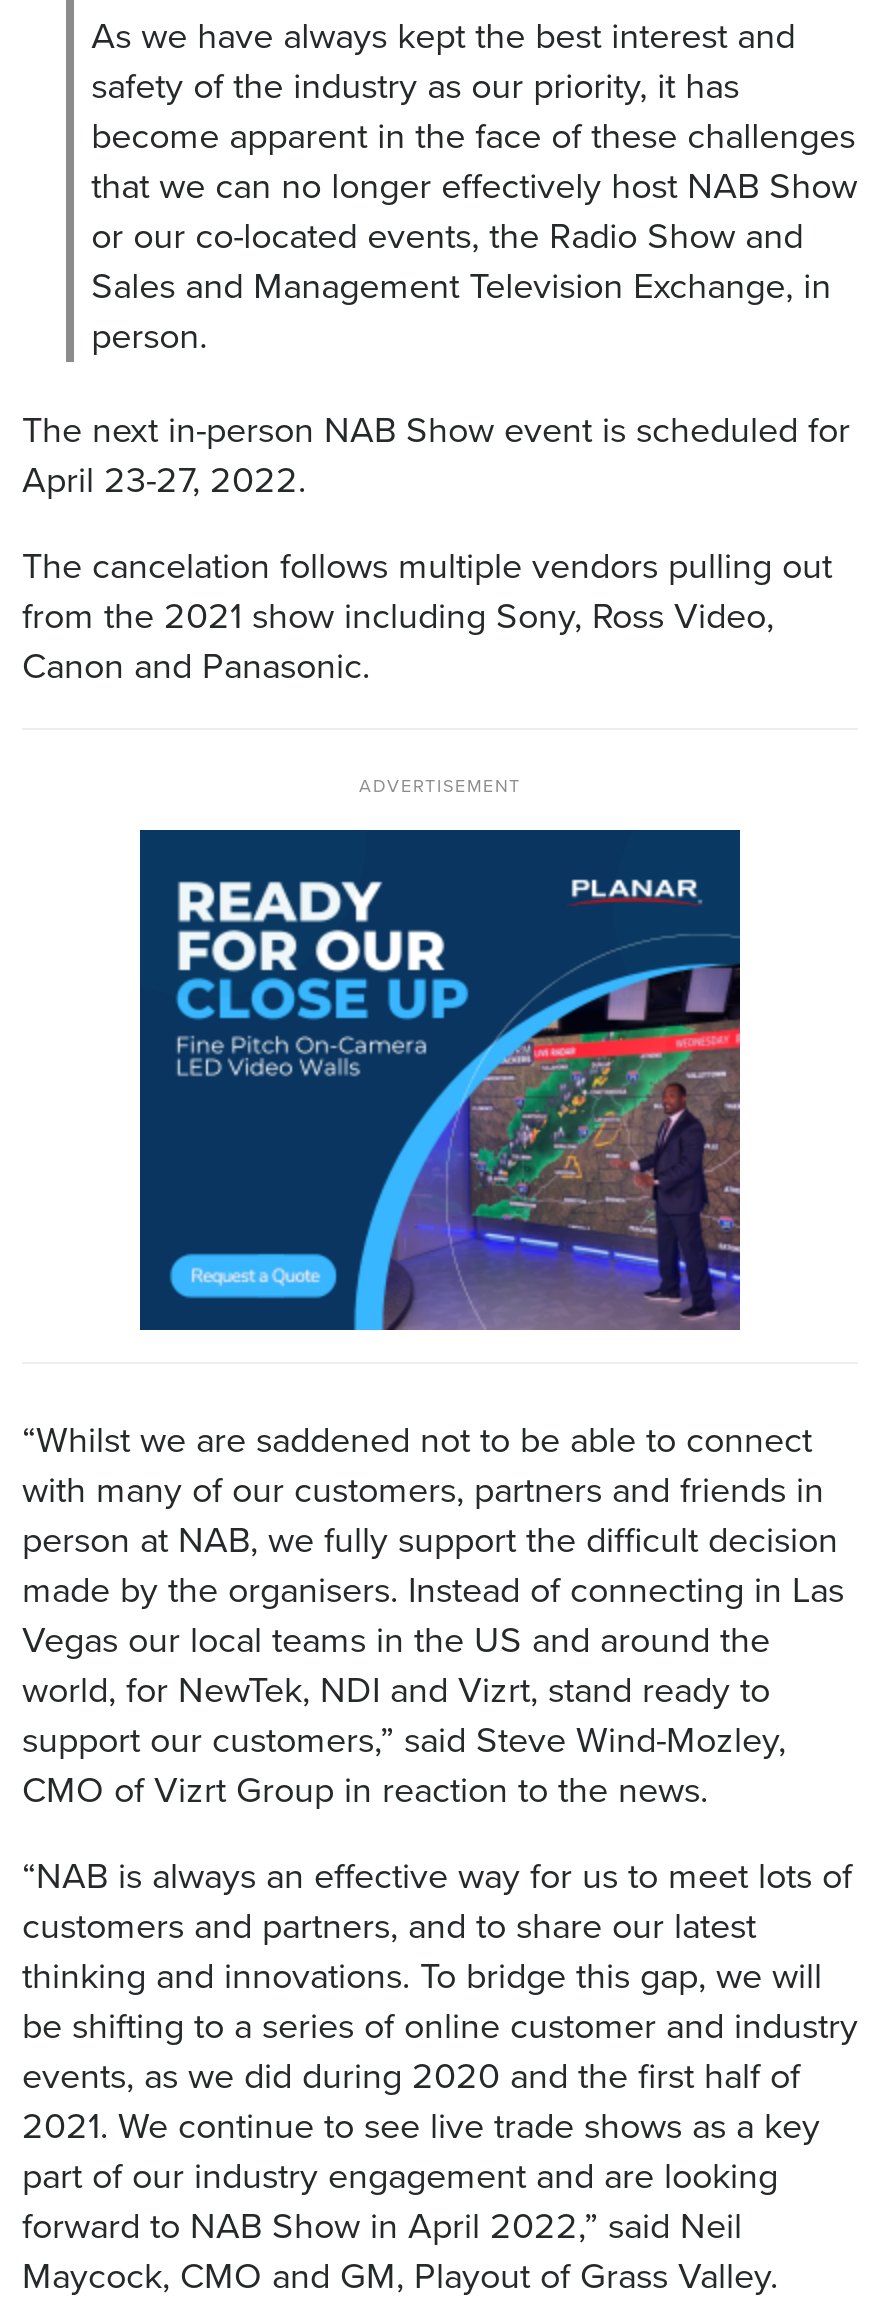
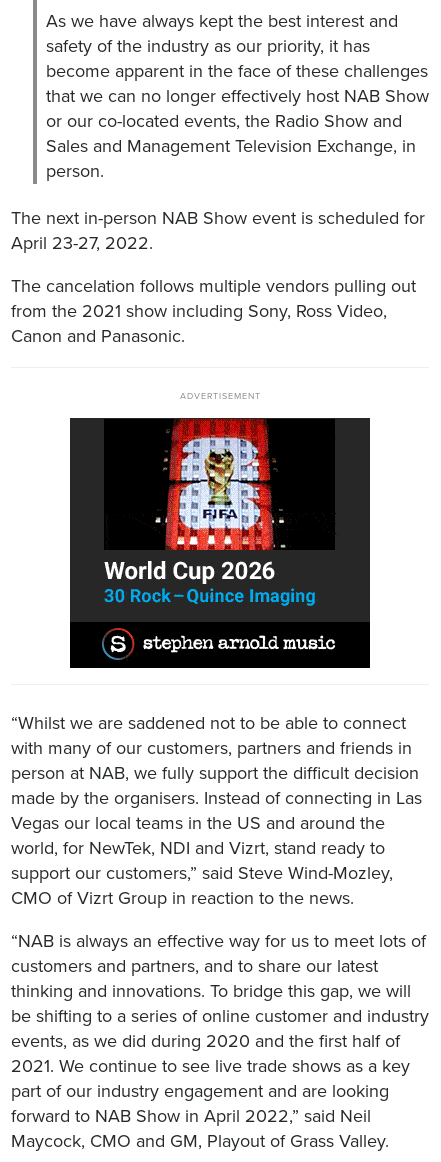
[140,830,742,1332] [image] -> [70,418,371,669] [image]

